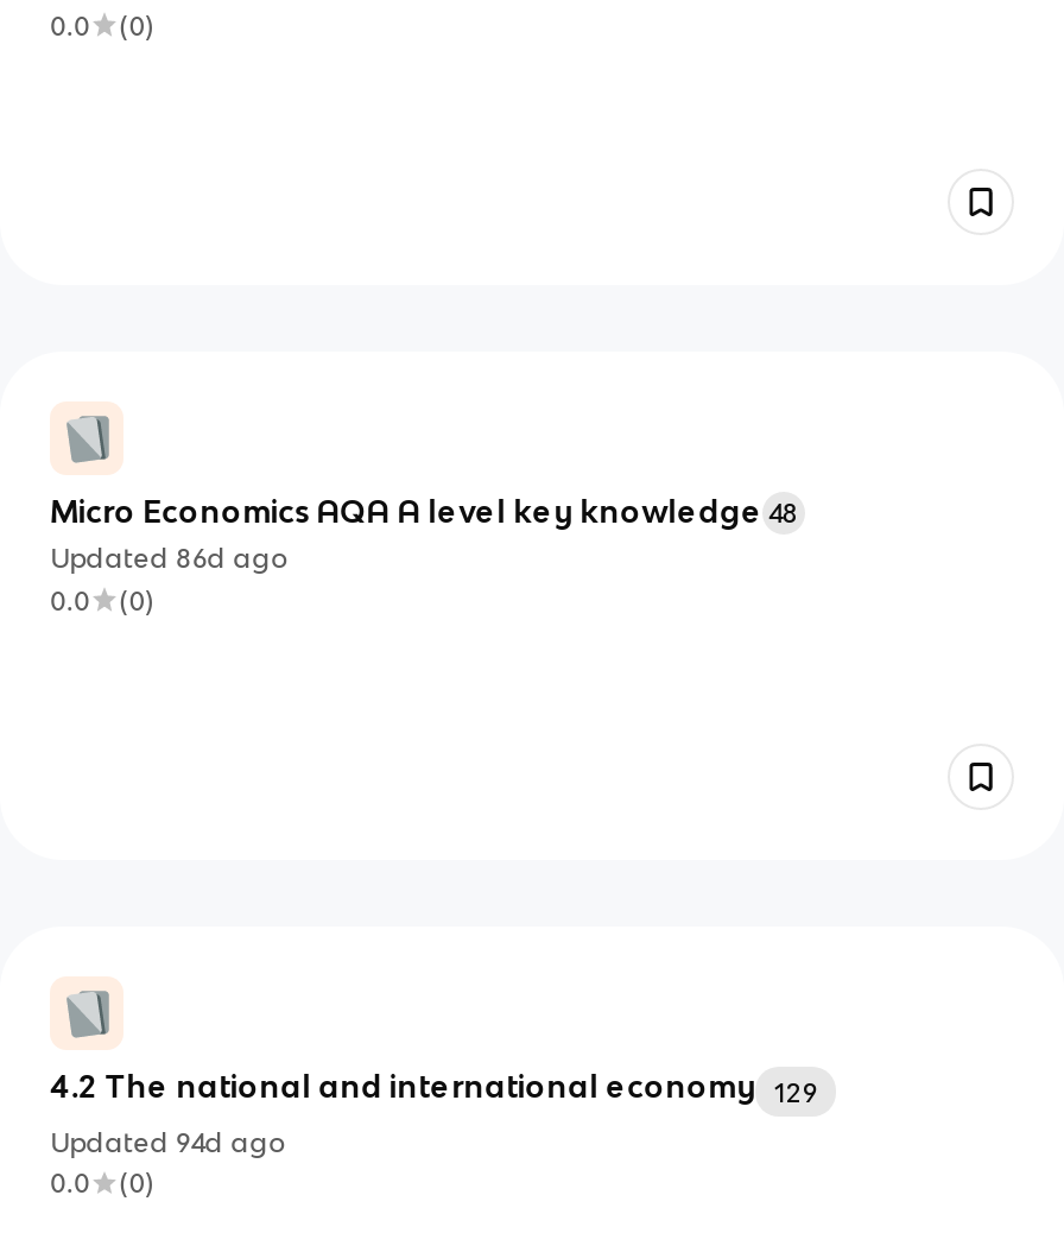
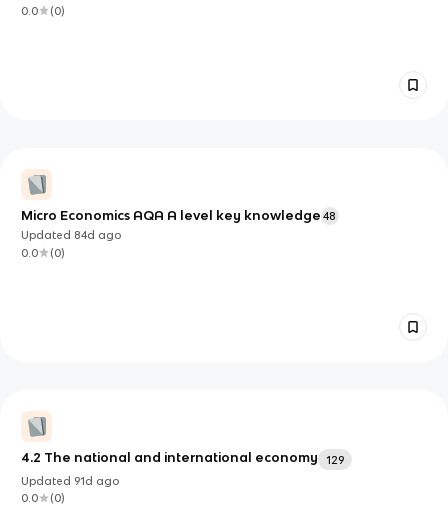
[50,544,288,573] Updated 86d ago -> [21,229,121,241] Updated 84d ago
[50,1127,285,1156] Updated 94d ago -> [21,474,119,486] Updated 91d ago

